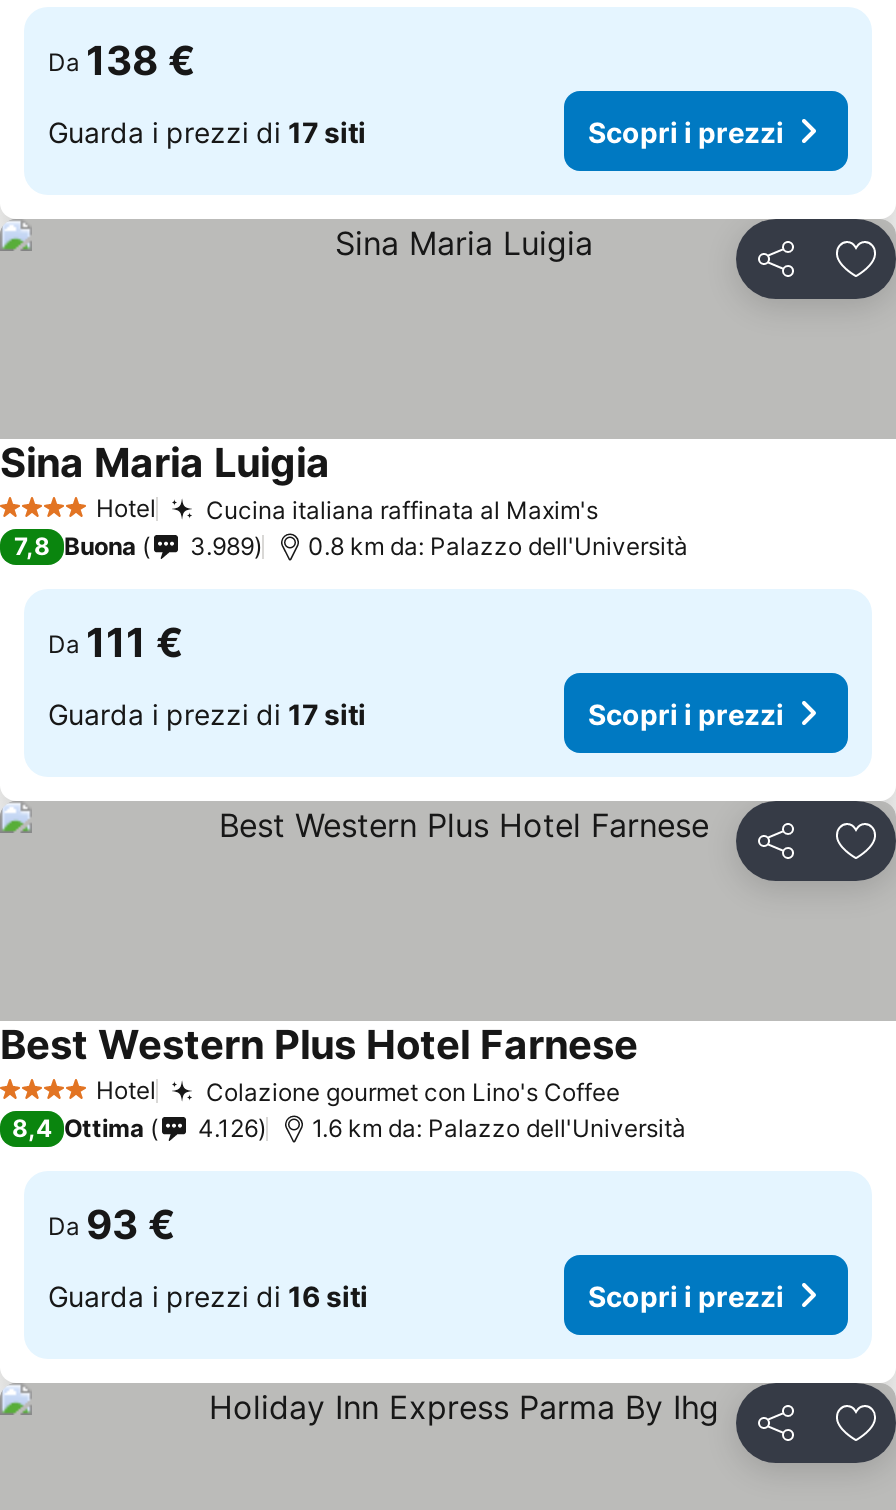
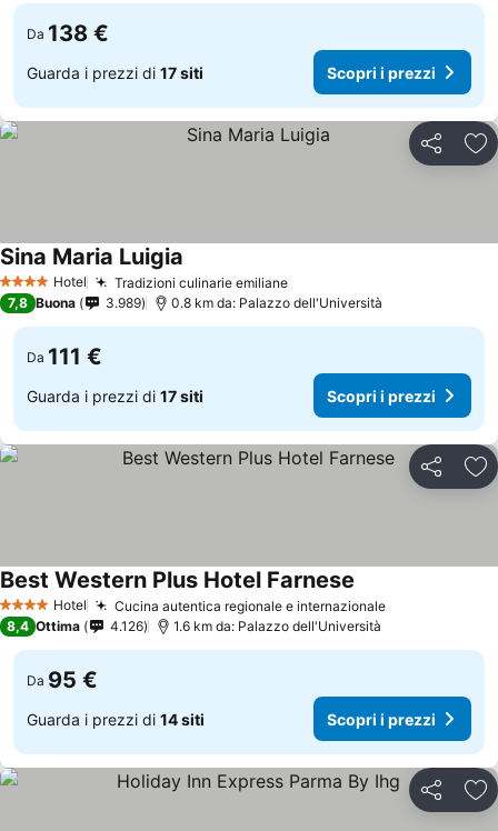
[206,494,598,524] Cucina italiana raffinata al Maxim's -> [114,274,288,291] Tradizioni culinarie emiliane
[206,1076,620,1106] Colazione gourmet con Lino's Coffee -> [114,597,386,614] Cucina autentica regionale e internazionale
[48,1201,176,1249] Da 93 € -> [27,667,98,693] Da 95 €
[48,1278,368,1312] Guarda i prezzi di 16 siti -> [27,709,205,728] Guarda i prezzi di 14 siti

